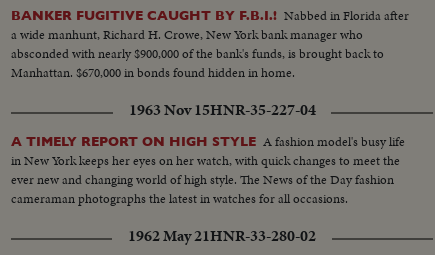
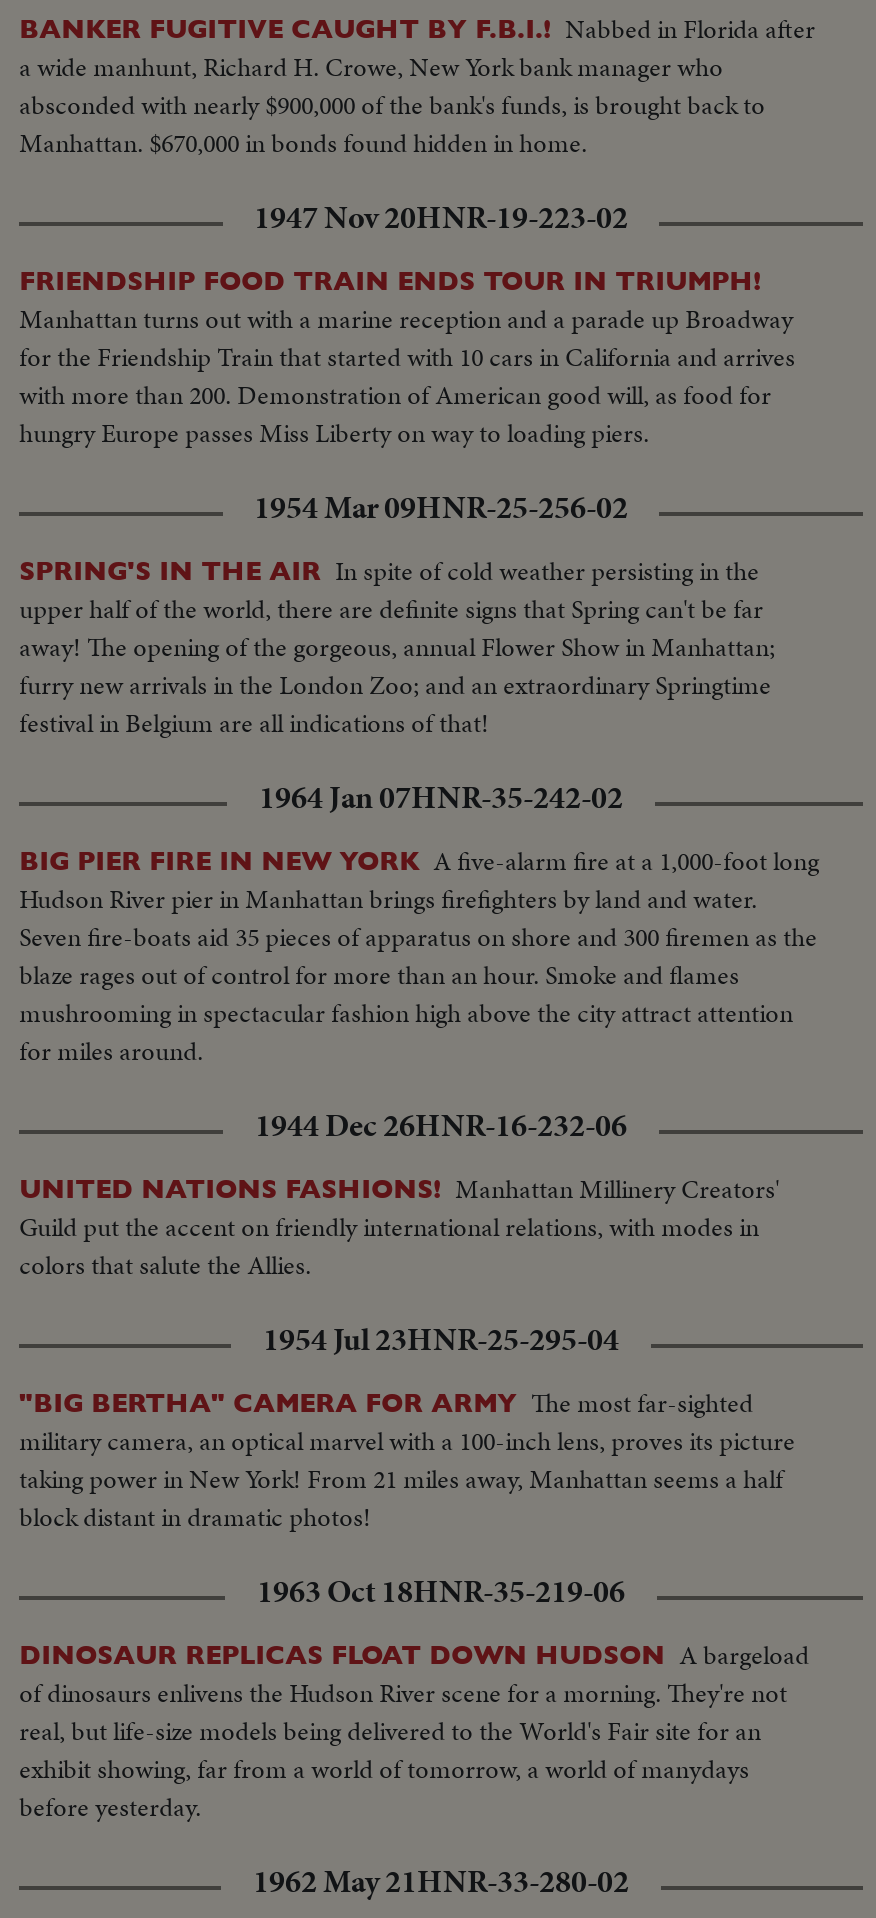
[11,99,405,208] 1963 Nov 15HNR-35-227-04 | A TIMELY REPORT ON HIGH STYLE A fashion model's busy life | in New York keeps her eyes on her watch, with quick changes to meet the | ever new and changing world of high style. The News of the Day fashion | cameraman photographs the latest in watches for all occasions. -> [19,195,819,1826] 1947 Nov 20HNR-19-223-02 | FRIENDSHIP FOOD TRAIN ENDS TOUR IN TRIUMPH! | Manhattan turns out with a marine reception and a parade up Broadway | for the Friendship Train that started with 10 cars in California and arrives | with more than 200. Demonstration of American good will, as food for | hungry Europe passes Miss Liberty on way to loading piers. | 1954 Mar 09HNR-25-256-02 | SPRING'S IN THE AIR In spite of cold weather persisting in the | upper half of the world, there are definite signs that Spring can't be far | away! The opening of the gorgeous, annual Flower Show in Manhattan; | furry new arrivals in the London Zoo; and an extraordinary Springtime | festival in Belgium are all indications of that! | 1964 Jan 07HNR-35-242-02 | BIG PIER FIRE IN NEW YORK A five-alarm fire at a 1,000-foot long | Hudson River pier in Manhattan brings firefighters by land and water. | Seven fire-boats aid 35 pieces of apparatus on shore and 300 firemen as the | blaze rages out of control for more than an hour. Smoke and flames | mushrooming in spectacular fashion high above the city attract attention | for miles around. | 1944 Dec 26HNR-16-232-06 | UNITED NATIONS FASHIONS! Manhattan Millinery Creators' | Guild put the accent on friendly international relations, with modes in | colors that salute the Allies. | 1954 Jul 23HNR-25-295-04 | "BIG BERTHA" CAMERA FOR ARMY The most far-sighted | military camera, an optical marvel with a 100-inch lens, proves its picture | taking power in New York! From 21 miles away, Manhattan seems a half | block distant in dramatic photos! | 1963 Oct 18HNR-35-219-06 | DINOSAUR REPLICAS FLOAT DOWN HUDSON A bargeload | of dinosaurs enlivens the Hudson River scene for a morning. They're not | real, but life-size models being delivered to the World's Fair site for an | exhibit showing, far from a world of tomorrow, a world of manydays | before yesterday.

